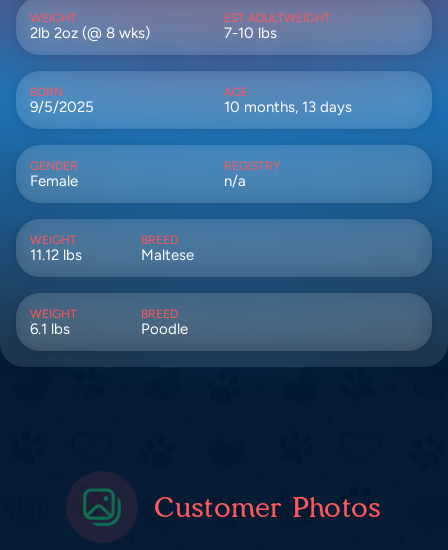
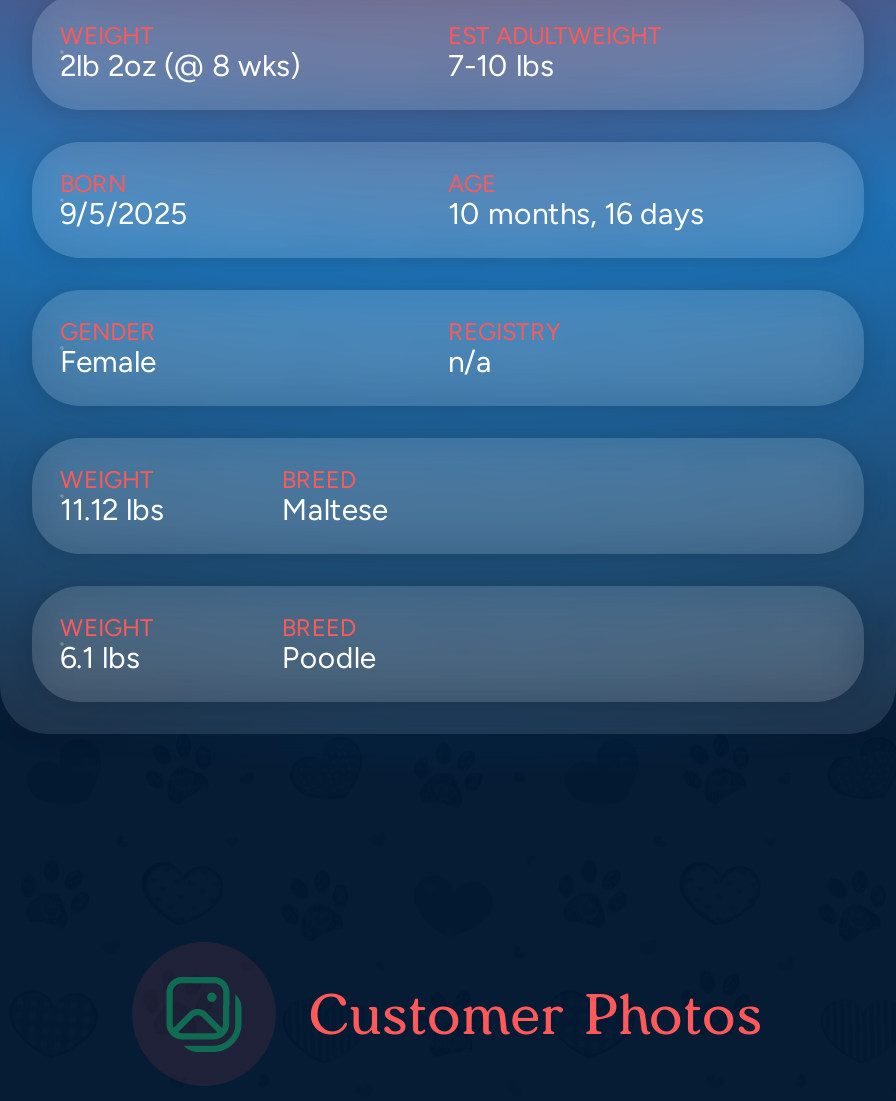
[224,98,352,116] 10 months, 13 days -> [448,197,704,233] 10 months, 16 days

